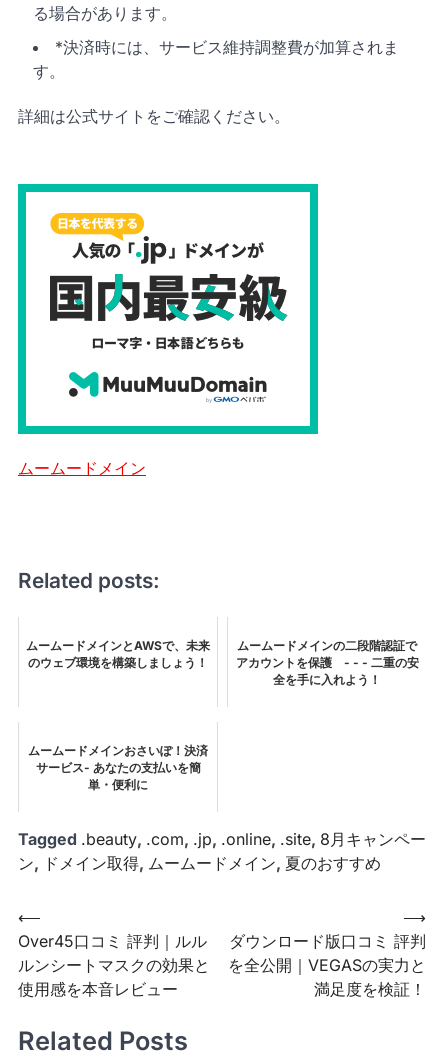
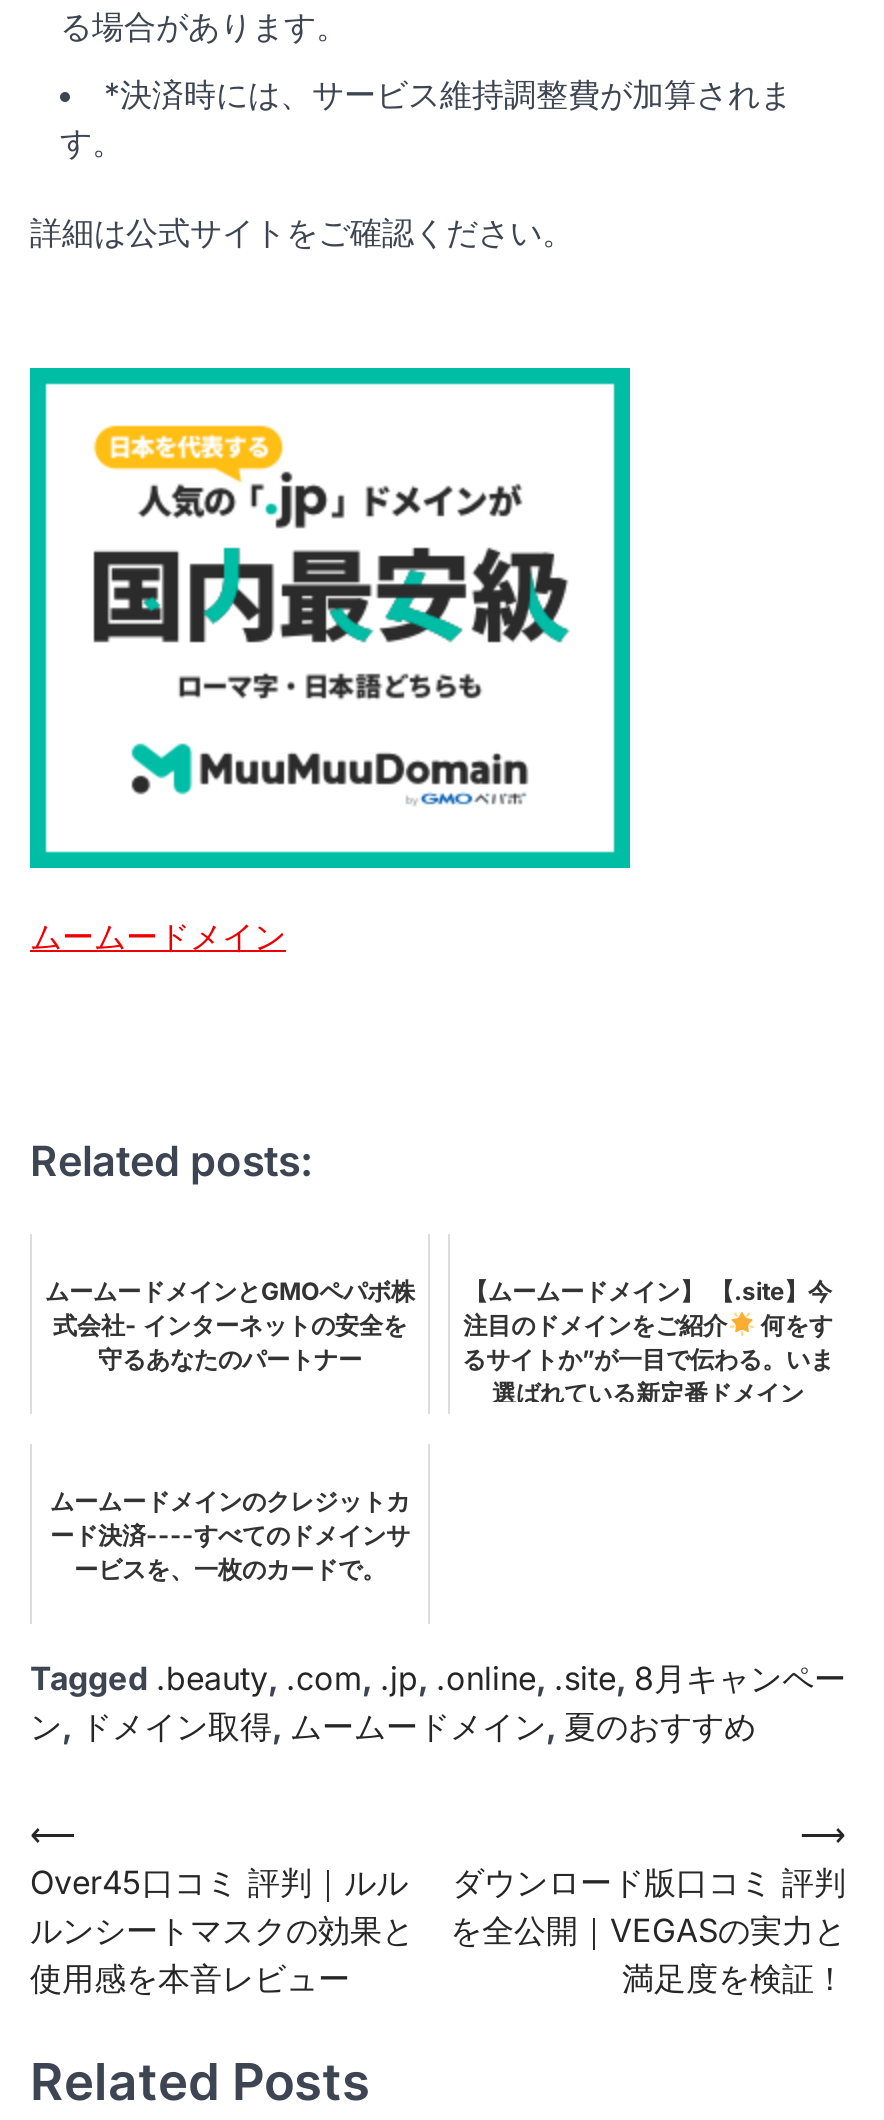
[26,638,210,670] ムームードメインとAWSで、未来 | のウェブ環境を構築しましょう！ -> [45,1276,415,1374] ムームードメインとGMOペパボ株 | 式会社- インターネットの安全を | 守るあなたのパートナー
[235,638,418,687] ムームードメインの二段階認証で | アカウントを保護 - - - 二重の安 | 全を手に入れよう！ -> [462,1276,834,1408] 【ムームードメイン】 【.site】今 | 注目のドメインをご紹介 | 何をす | るサイトか”が一目で伝わる。いま | 選ばれている新定番ドメイン
[28,743,208,792] ムームードメインおさいぽ！決済 | サービス- あなたの支払いを簡 | 単・便利に -> [50,1486,410,1584] ムームードメインのクレジットカ | ード決済----すべてのドメインサ | ービスを、一枚のカードで。

